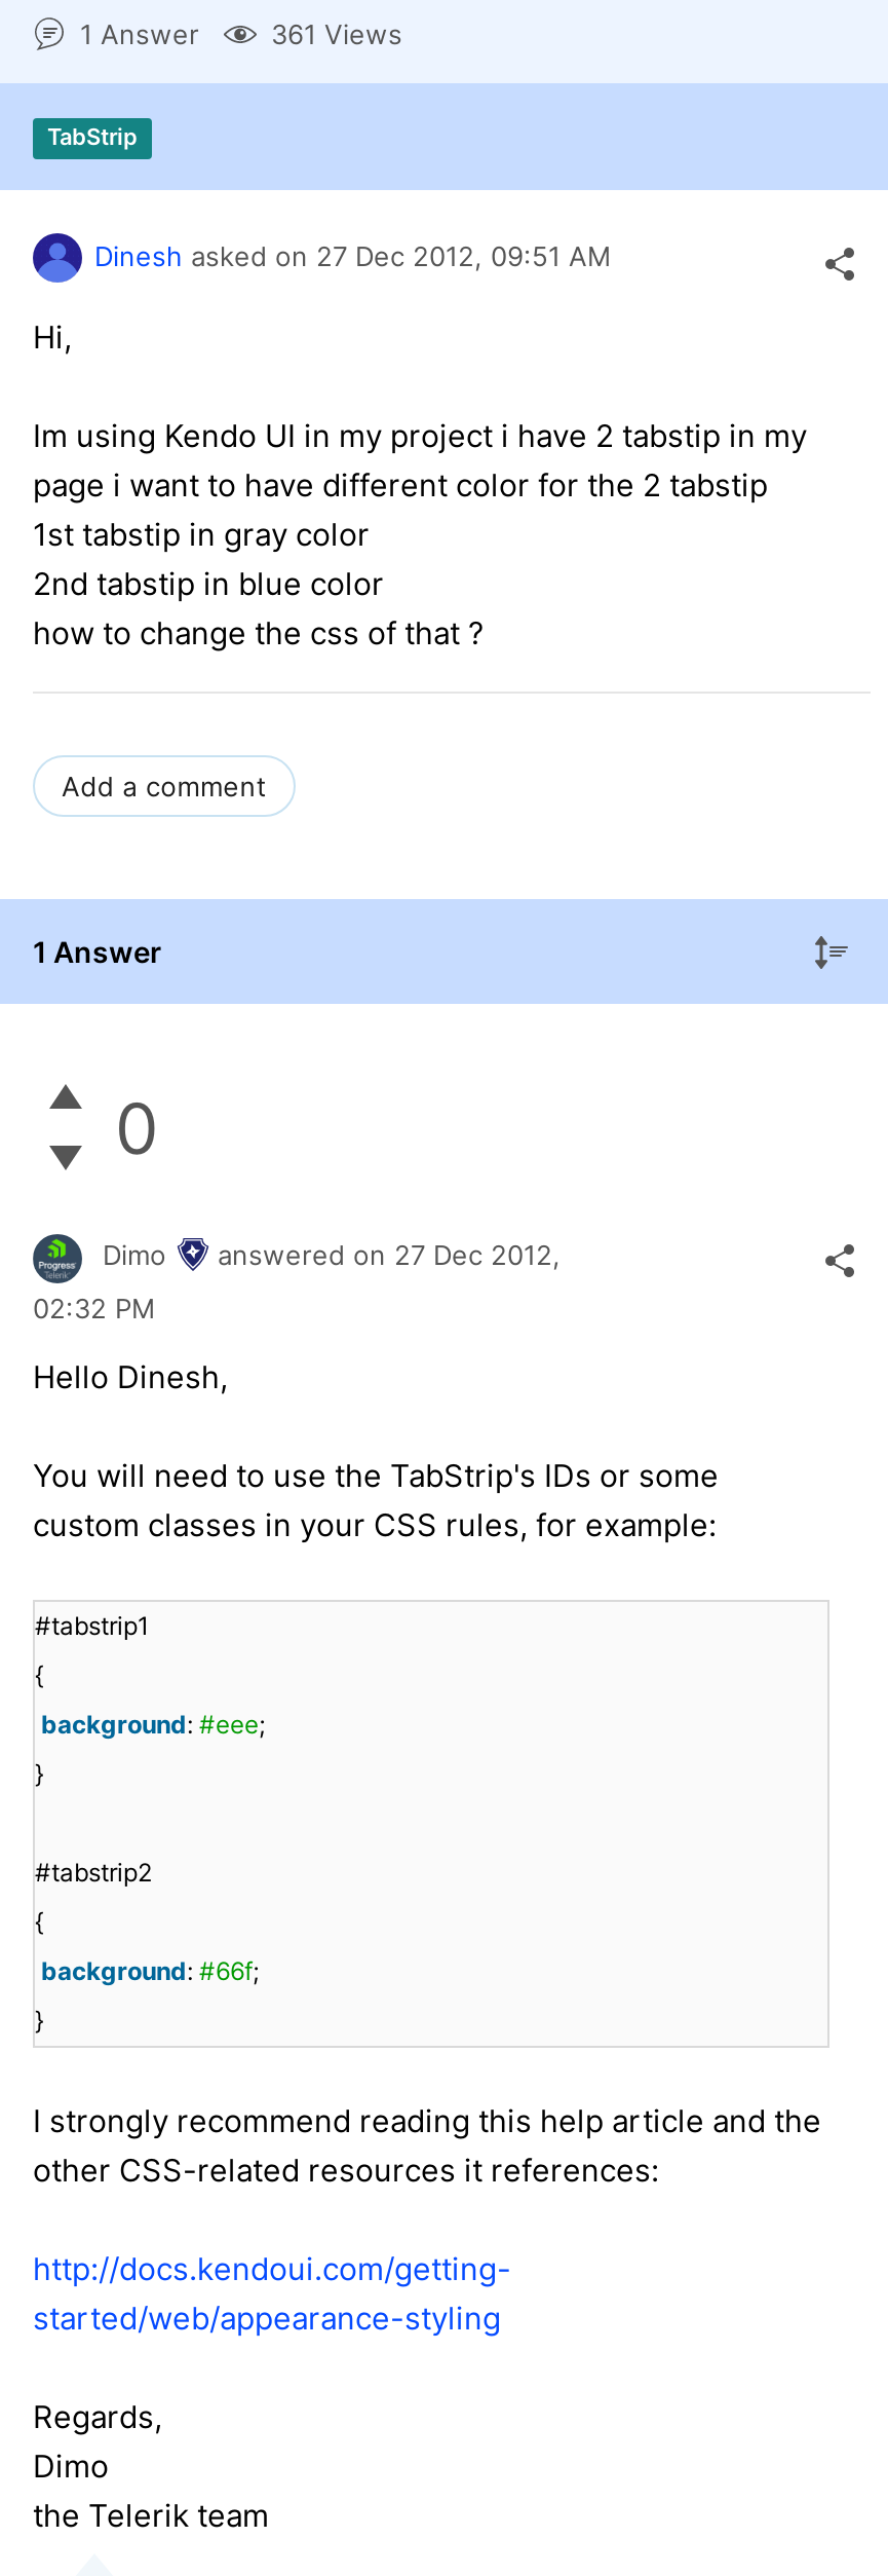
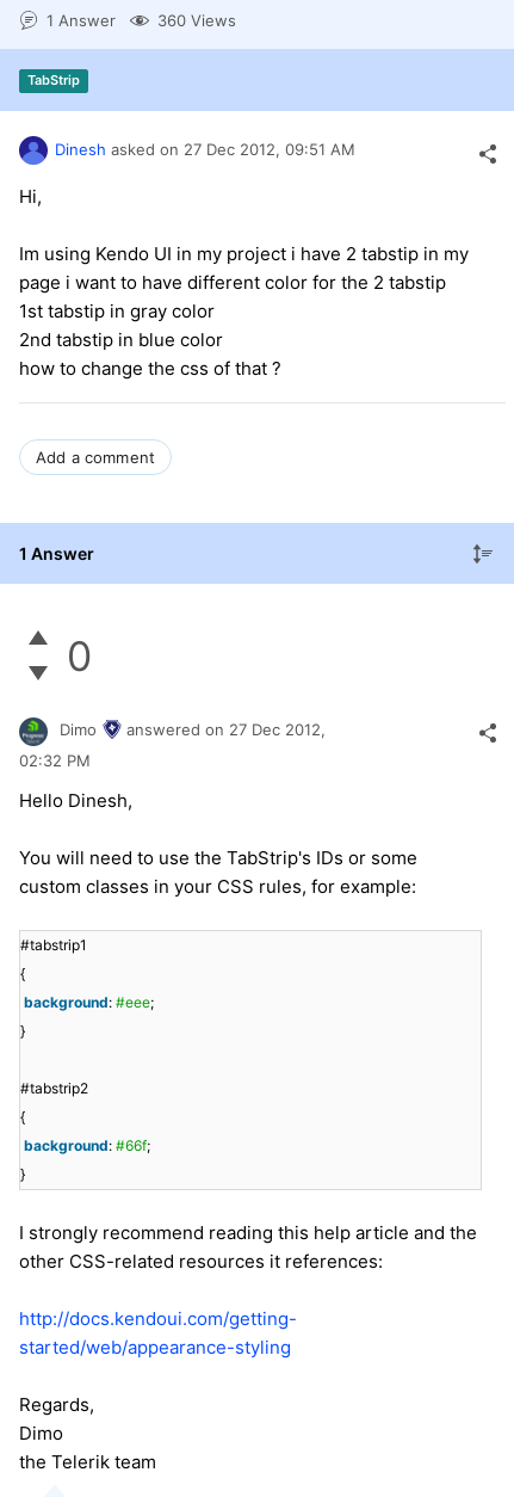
[271,18,402,51] 361 Views -> [157,11,236,30] 360 Views

